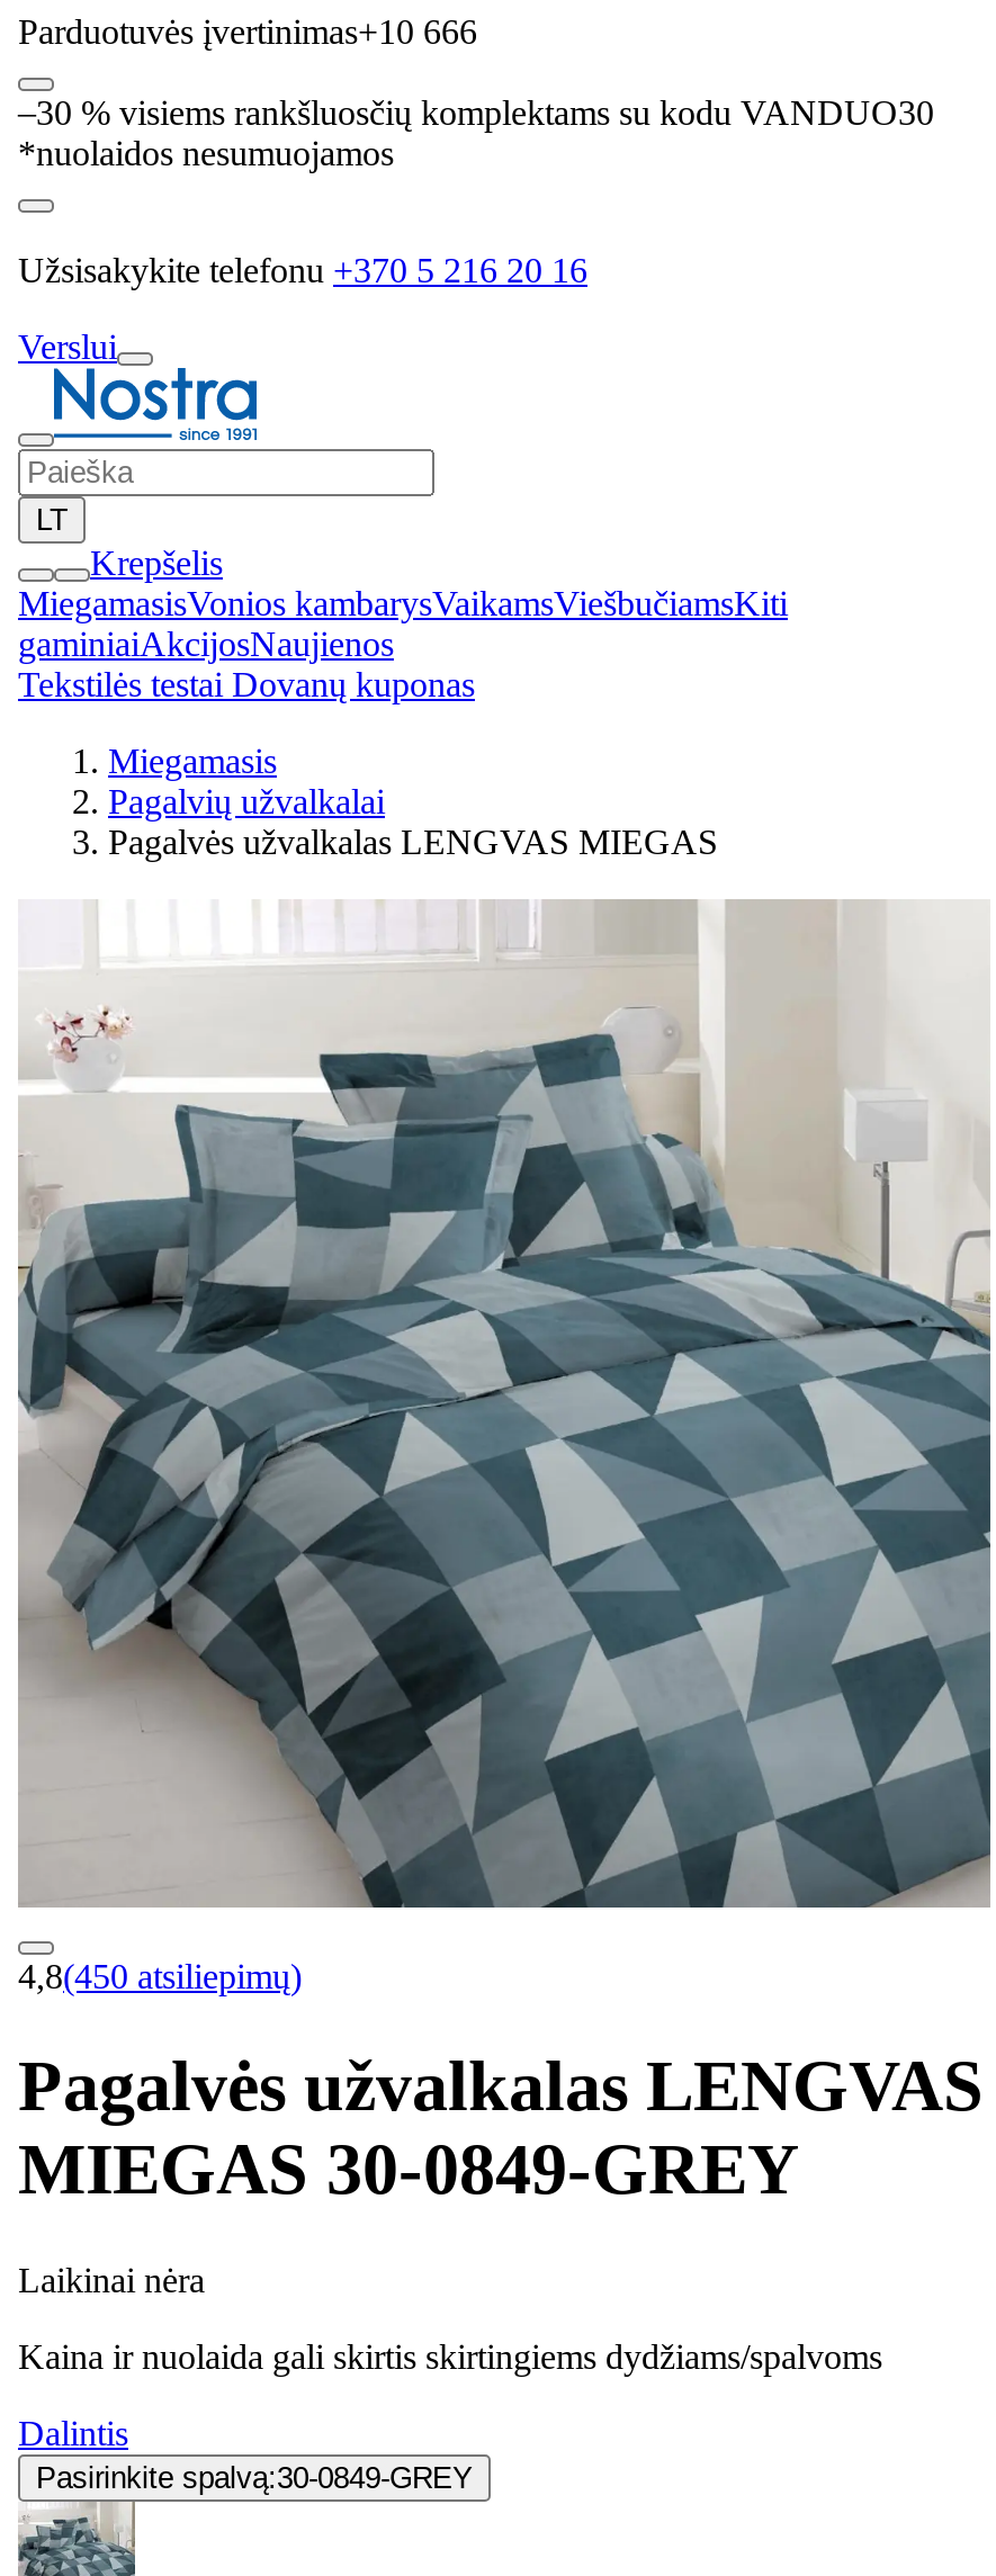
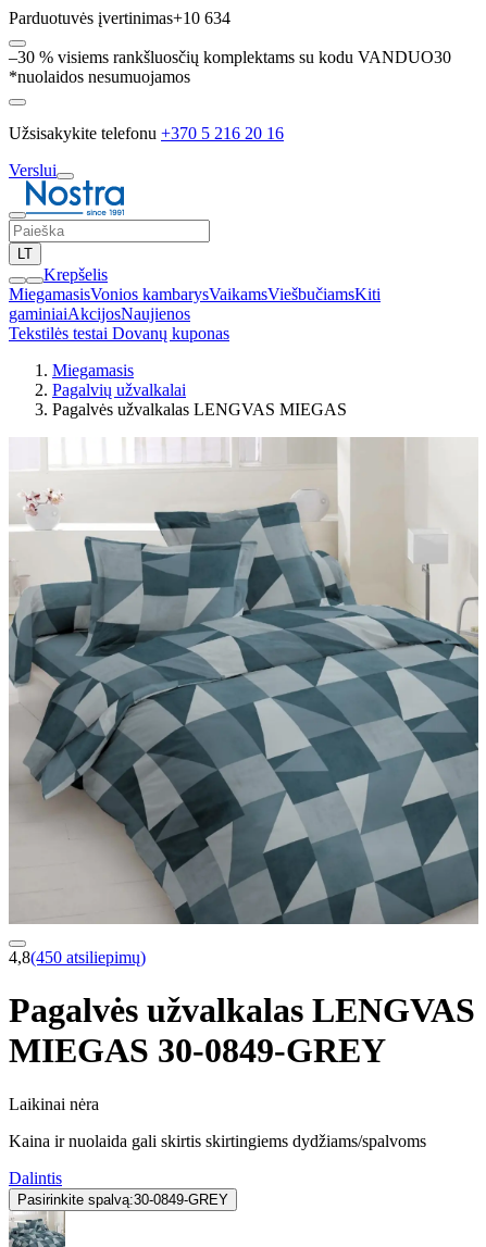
[18,12,477,51] Parduotuvės įvertinimas+10 666 -> [9,9,230,27] Parduotuvės įvertinimas+10 634

